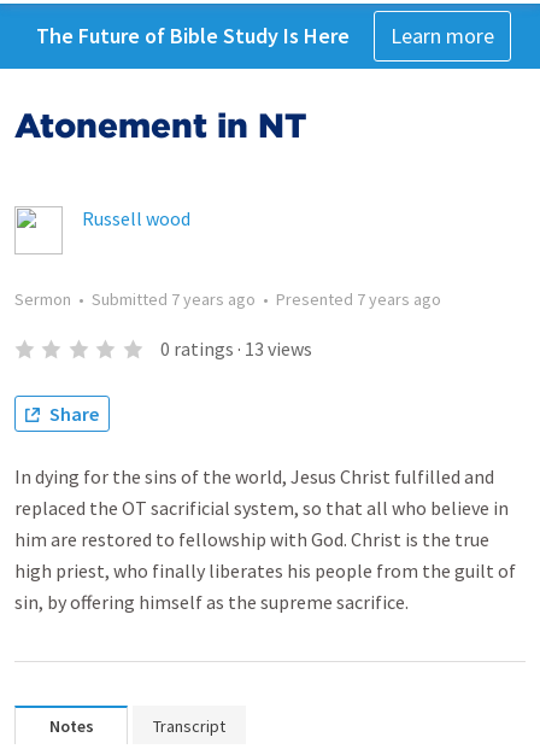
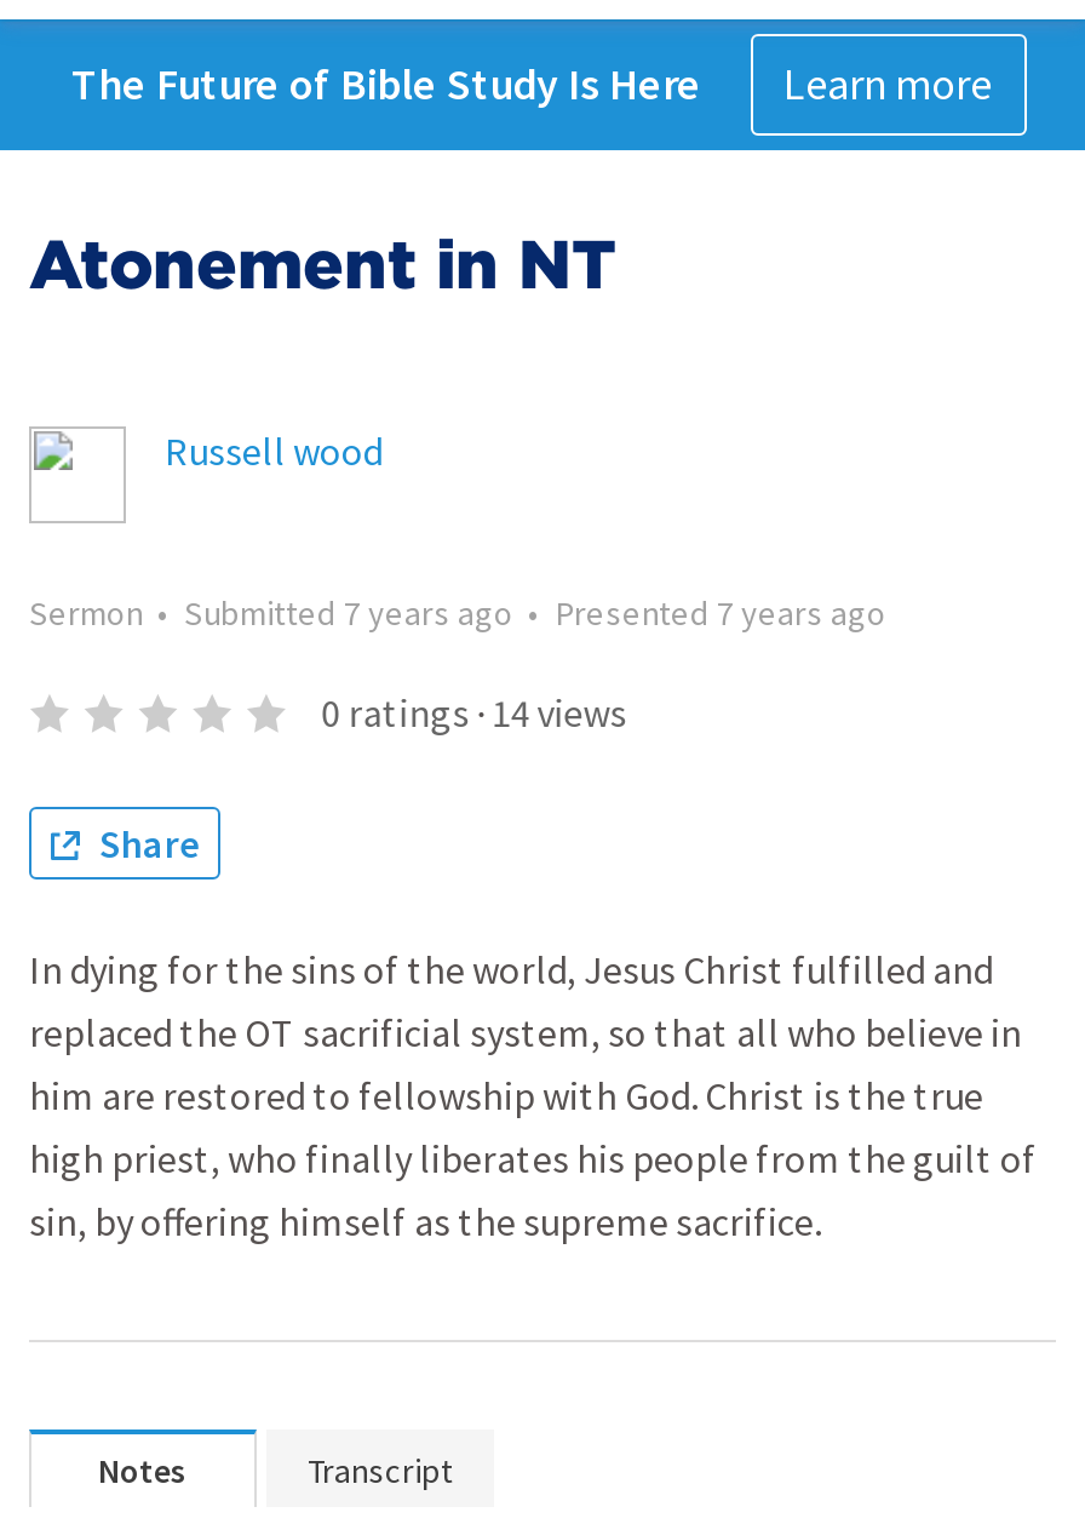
[160,337,312,361] 0 ratings · 13 views -> [321,688,627,737] 0 ratings · 14 views

